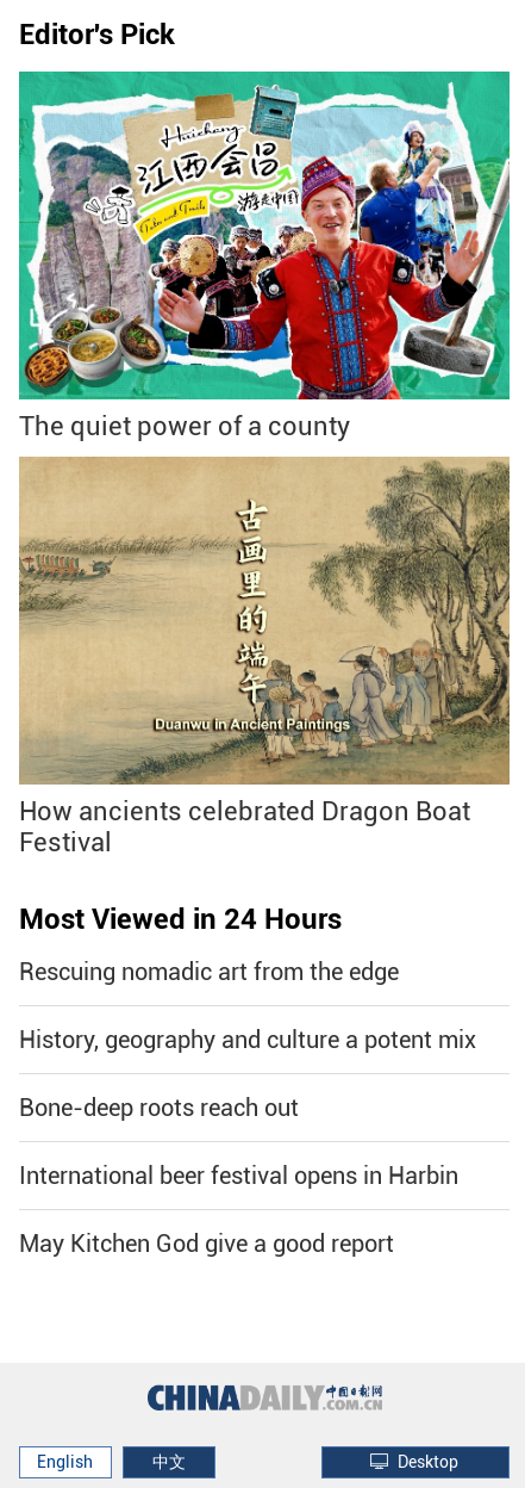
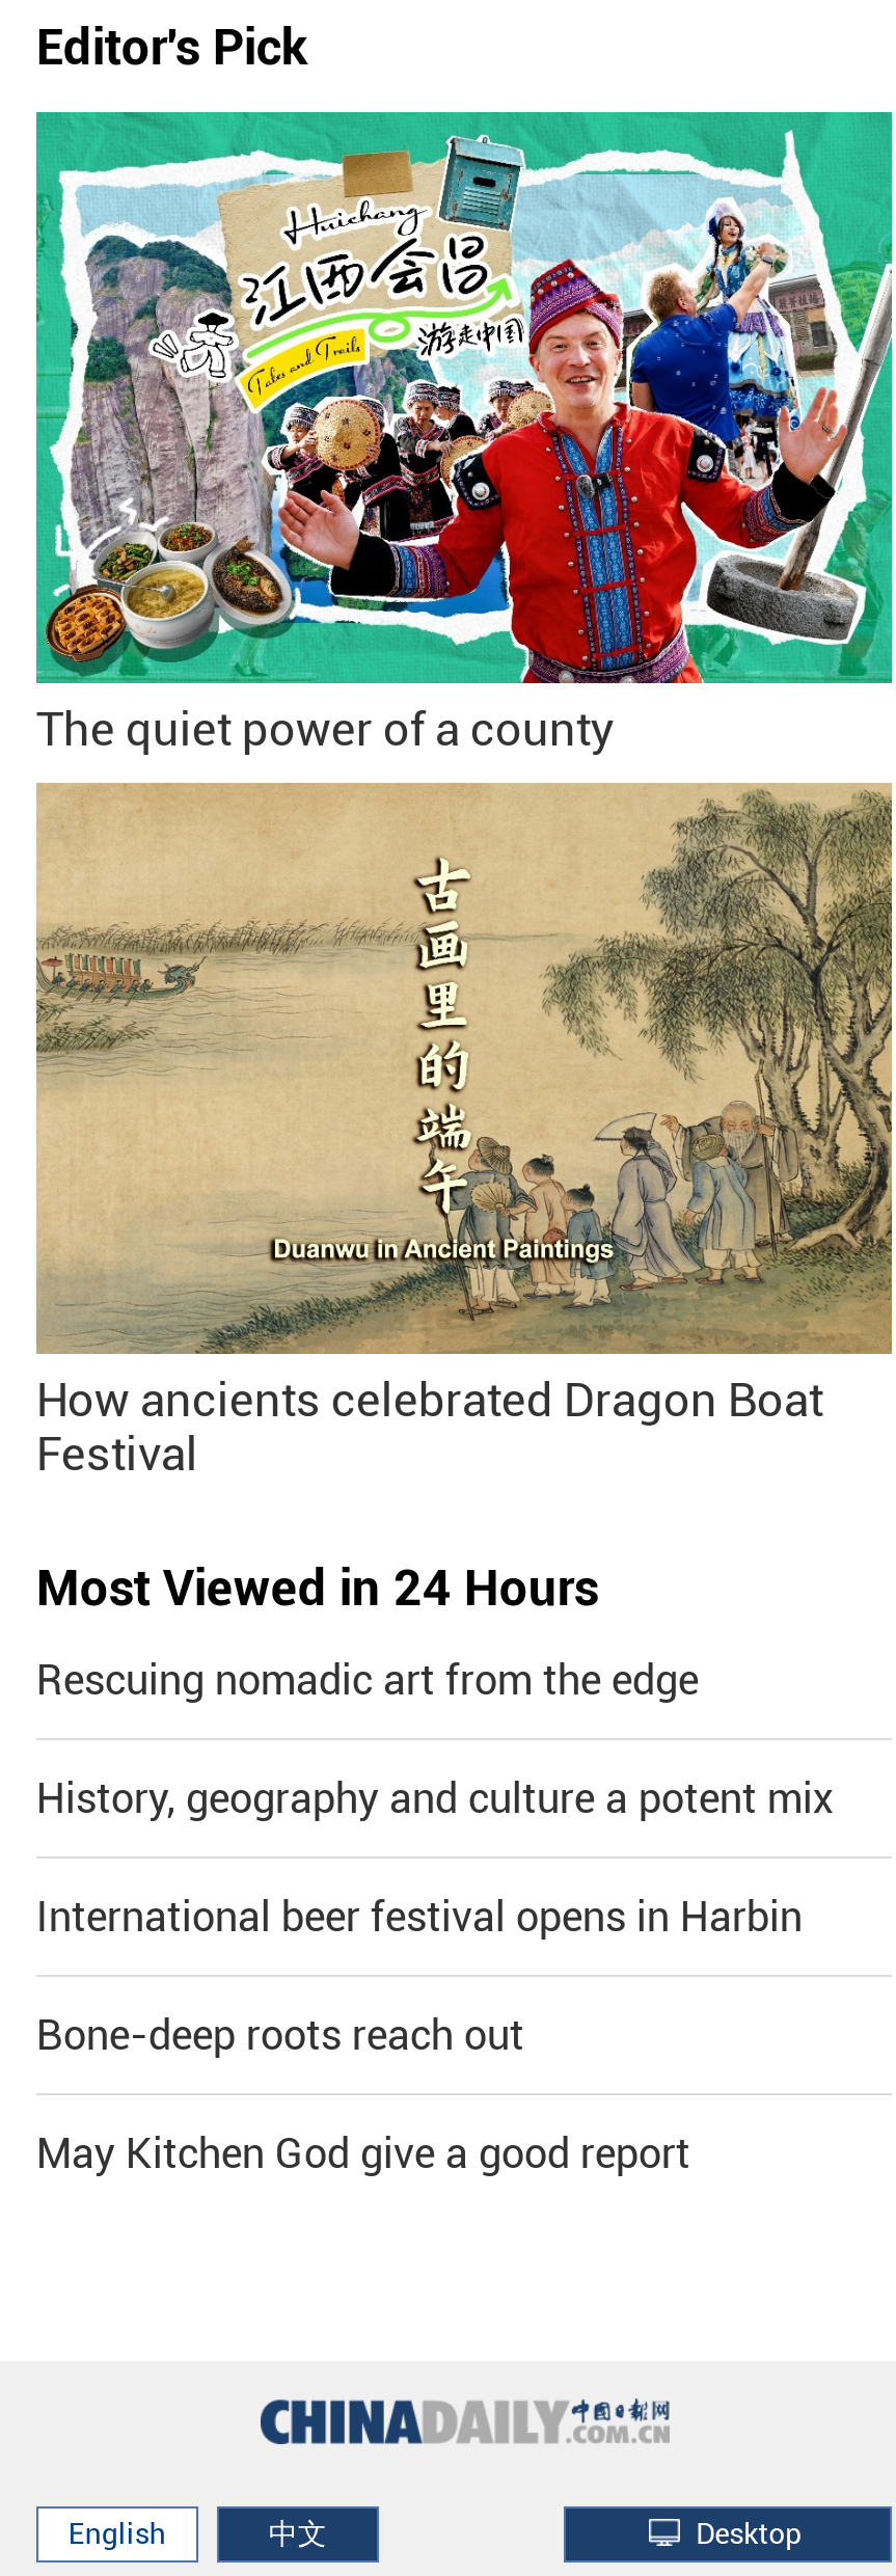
moved [19,1093,299,1122] -> [36,2010,524,2060]: Bone-deep roots reach out
moved [19,1161,458,1190] -> [36,1892,802,1941]: International beer festival opens in Harbin

